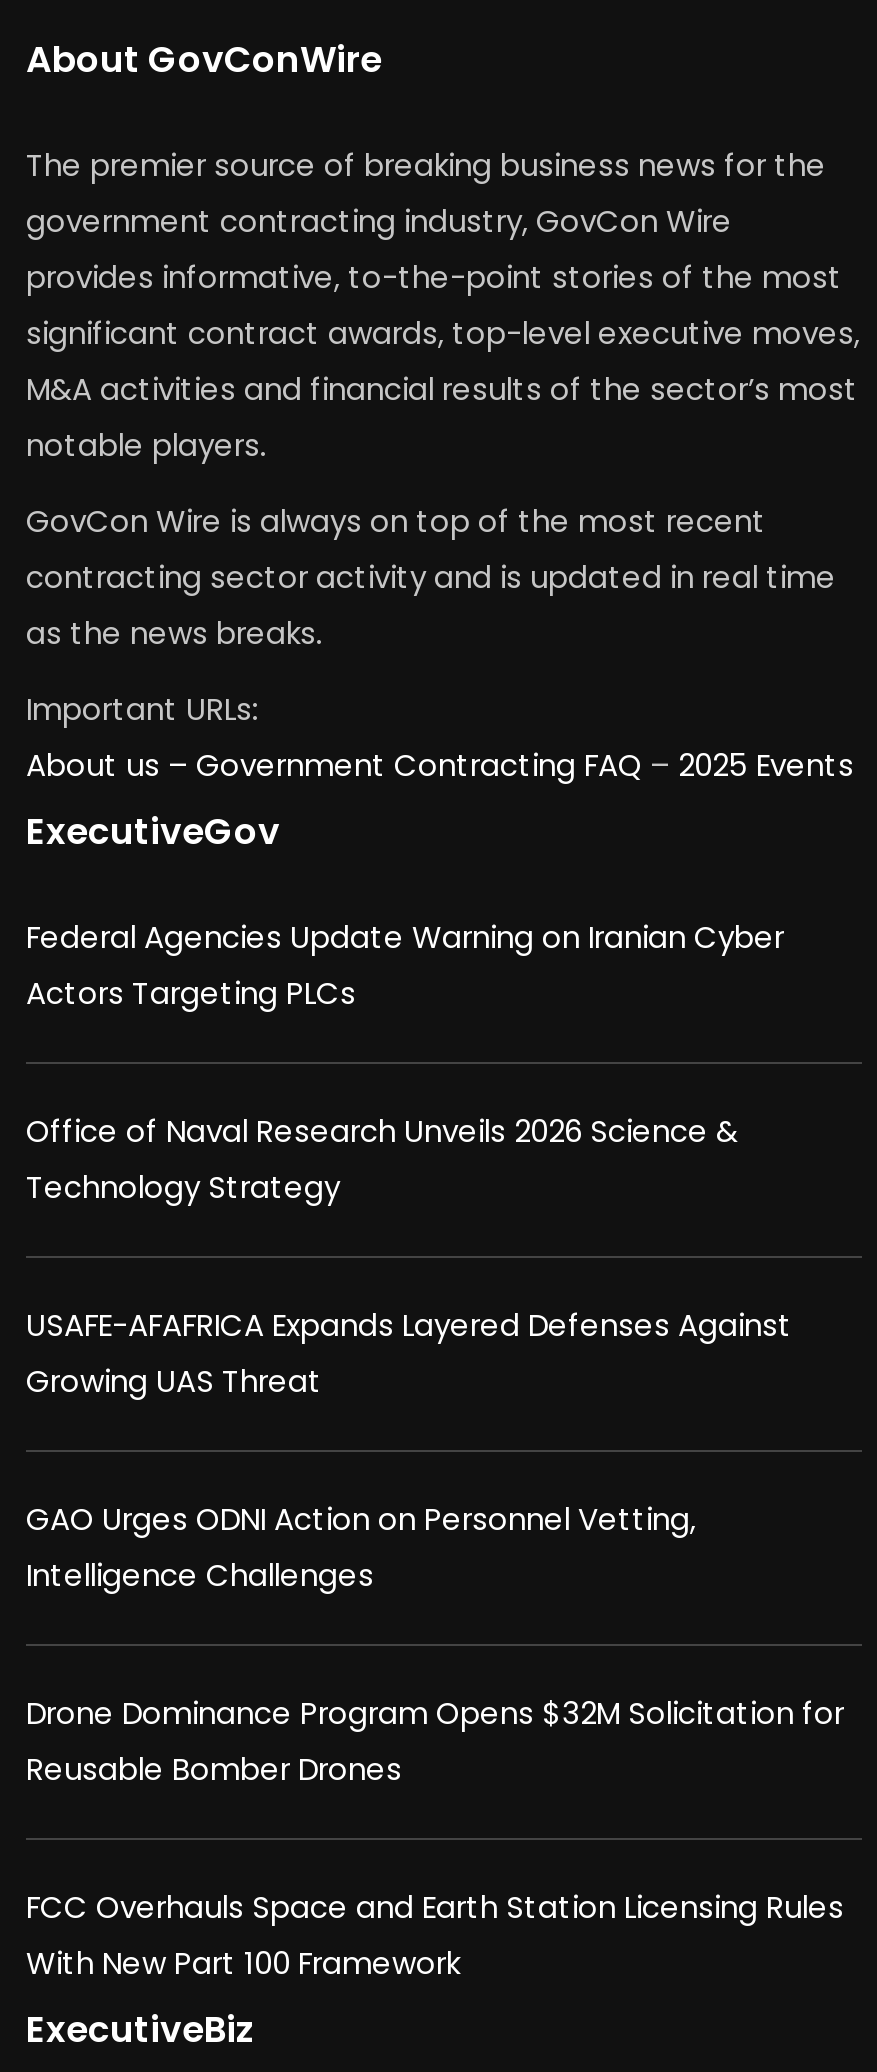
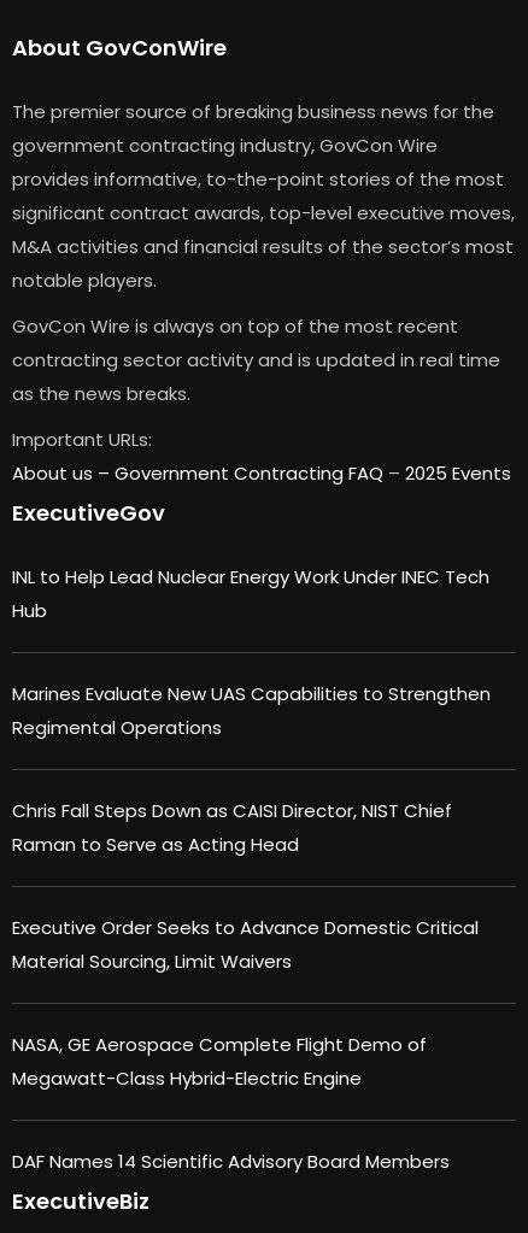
[26,916,784,1014] Federal Agencies Update Warning on Iranian Cyber | Actors Targeting PLCs -> [12,564,489,623] INL to Help Lead Nuclear Energy Work Under INEC Tech | Hub
[26,1110,738,1208] Office of Naval Research Unveils 2026 Science & | Technology Strategy -> [12,681,491,740] Marines Evaluate New UAS Capabilities to Strengthen | Regimental Operations
[26,1304,792,1402] USAFE-AFAFRICA Expands Layered Defenses Against | Growing UAS Threat -> [12,798,452,857] Chris Fall Steps Down as CAISI Director, NIST Chief | Raman to Serve as Acting Head
[26,1498,696,1596] GAO Urges ODNI Action on Personnel Vetting, | Intelligence Challenges -> [12,915,479,974] Executive Order Seeks to Advance Domestic Critical | Material Sourcing, Limit Waivers
[26,1692,844,1790] Drone Dominance Program Opens $32M Solicitation for | Reusable Bomber Drones -> [12,1032,427,1091] NASA, GE Aerospace Complete Flight Demo of | Megawatt-Class Hybrid-Electric Engine
[26,1886,844,1984] FCC Overhauls Space and Earth Station Licensing Rules | With New Part 100 Framework -> [12,1149,450,1174] DAF Names 14 Scientific Advisory Board Members

